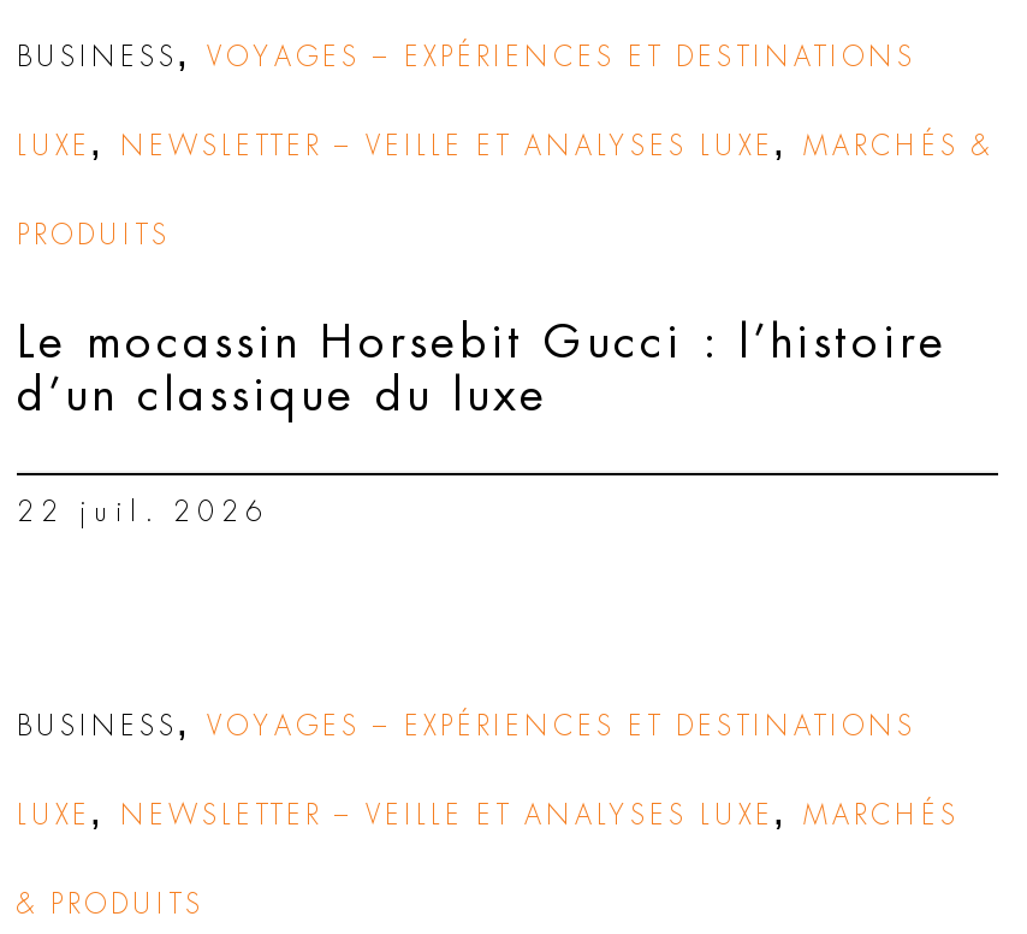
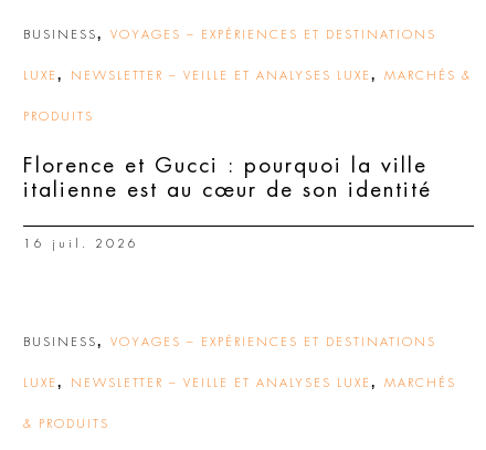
[17,318,948,416] Le mocassin Horsebit Gucci : l’histoire | d’un classique du luxe -> [23,154,432,200] Florence et Gucci : pourquoi la ville | italienne est au cœur de son identité
[17,498,269,525] 22 juil. 2026 -> [23,237,139,249] 16 juil. 2026

